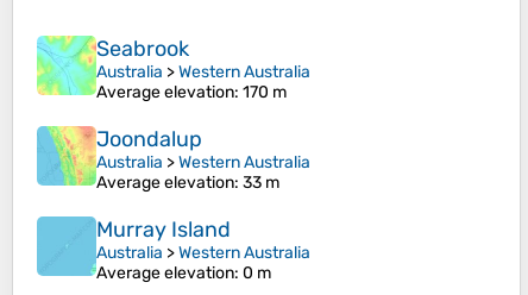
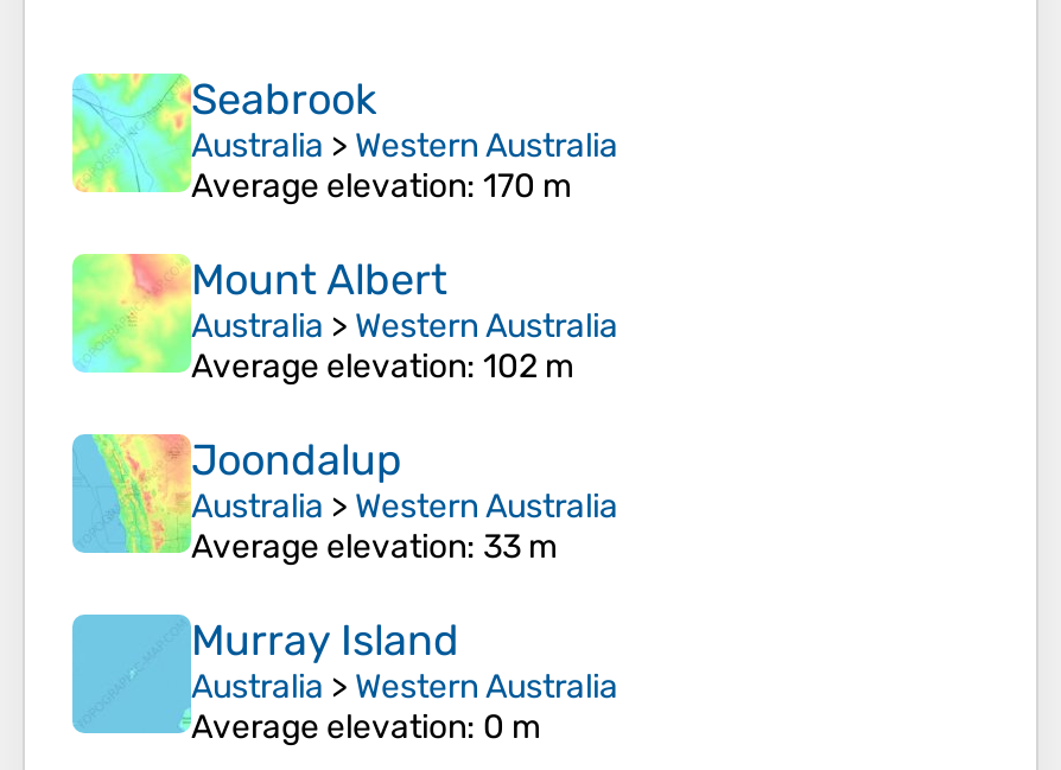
none -> [70,252,618,387] [image] | Mount Albert | Australia > Western Australia | Average elevation: 102 m

